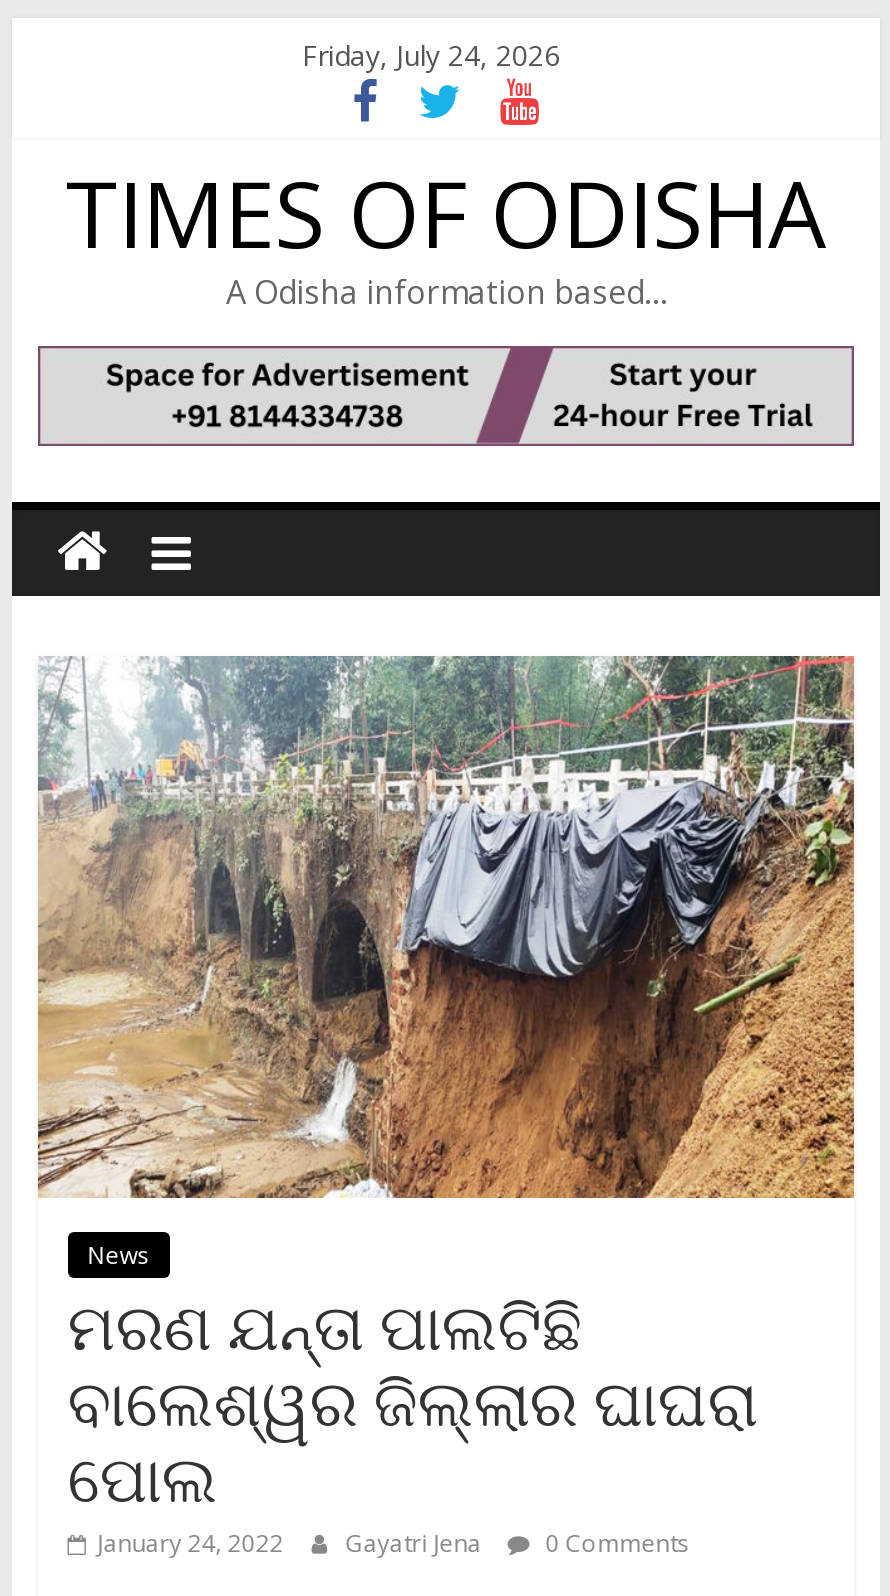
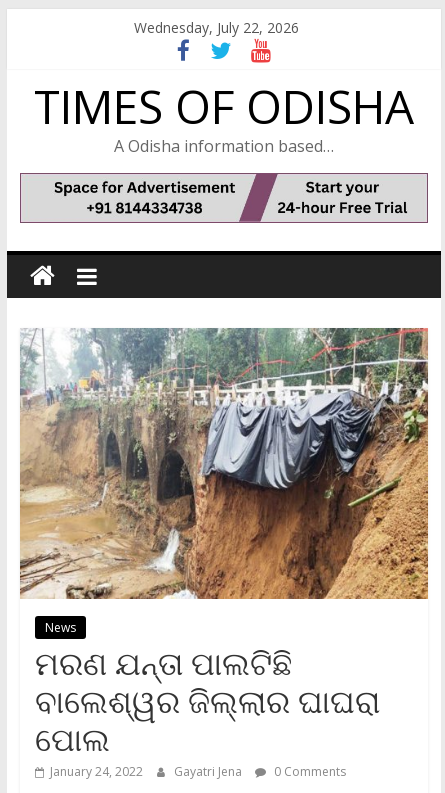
[302,36,560,74] Friday, July 24, 2026 -> [134,18,299,37] Wednesday, July 22, 2026

